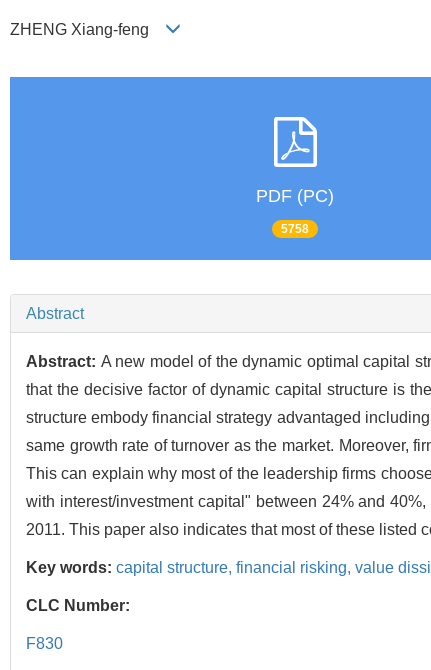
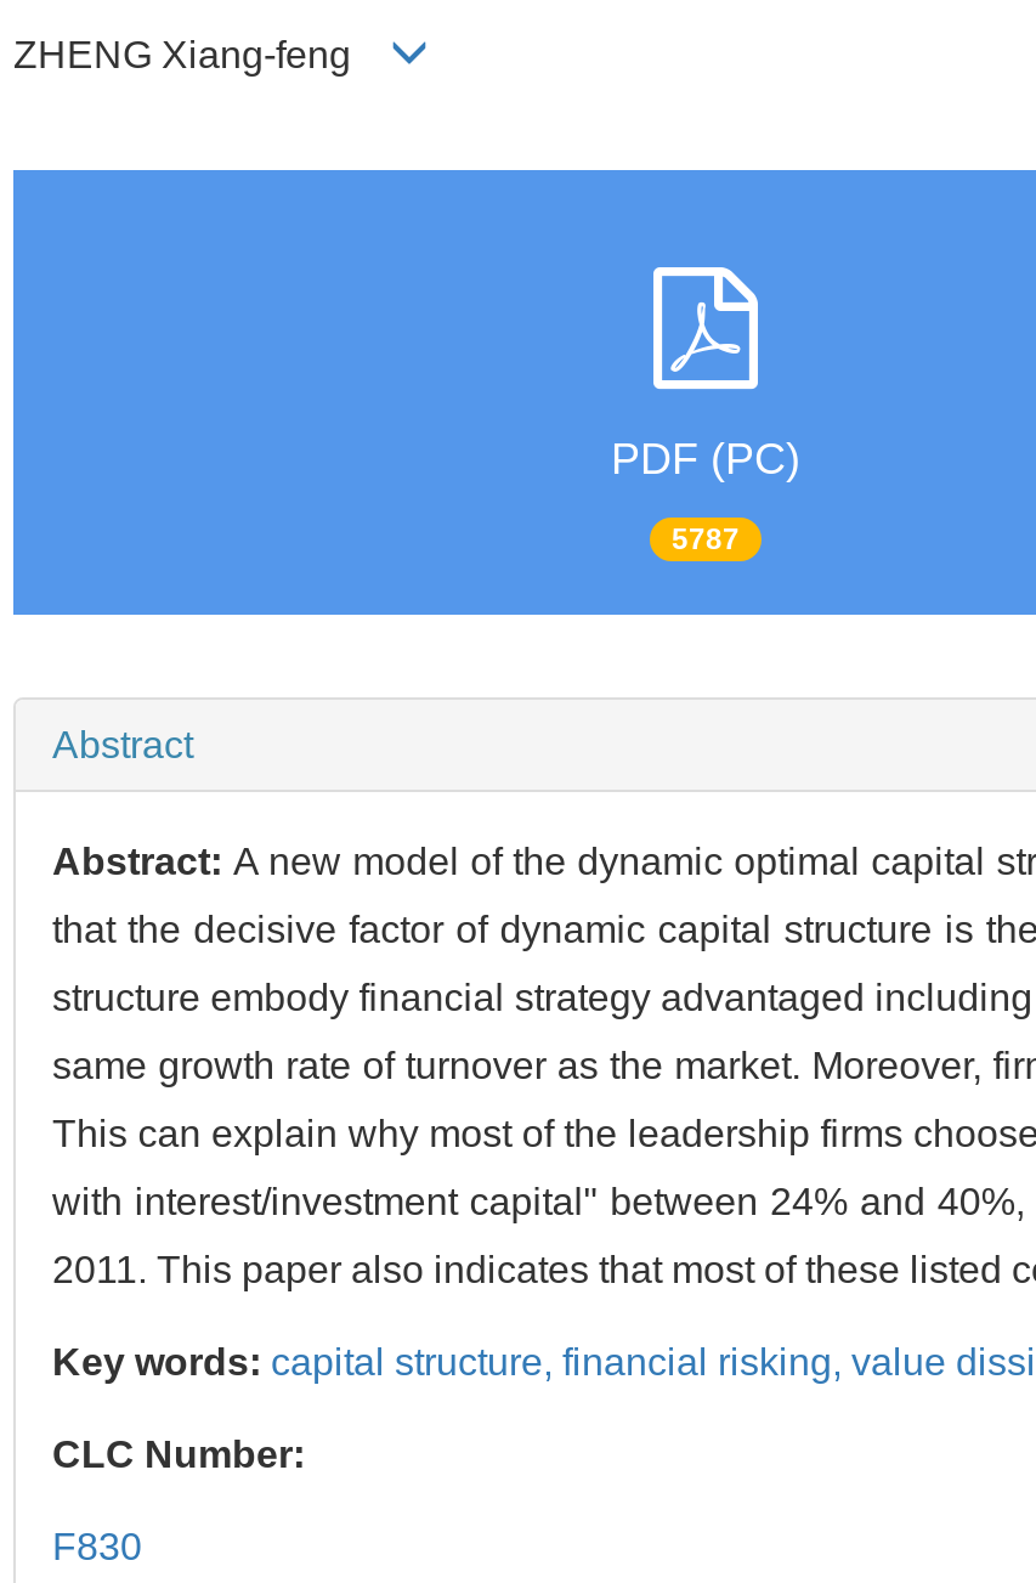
[281,222,309,236] 5758 -> [672,523,740,557] 5787

